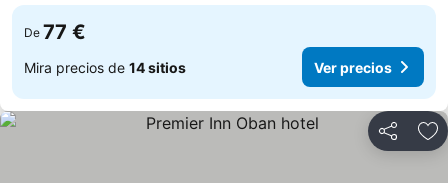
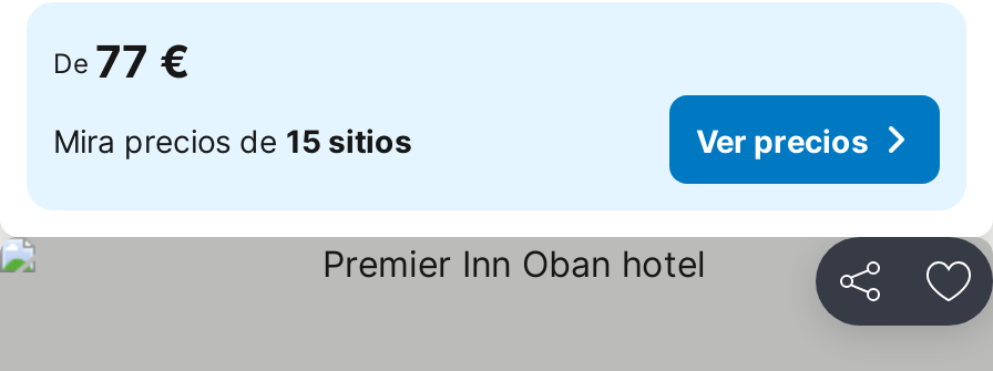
[24,58,186,75] Mira precios de 14 sitios -> [53,121,412,158] Mira precios de 15 sitios

